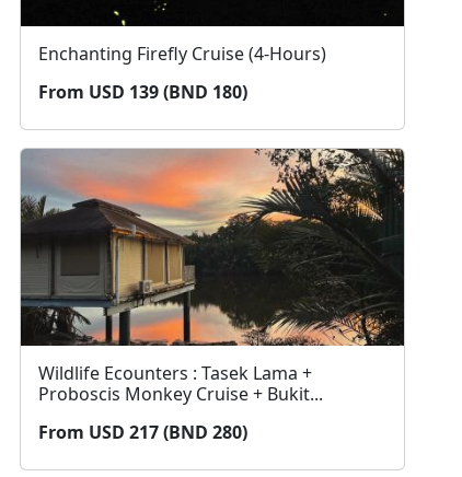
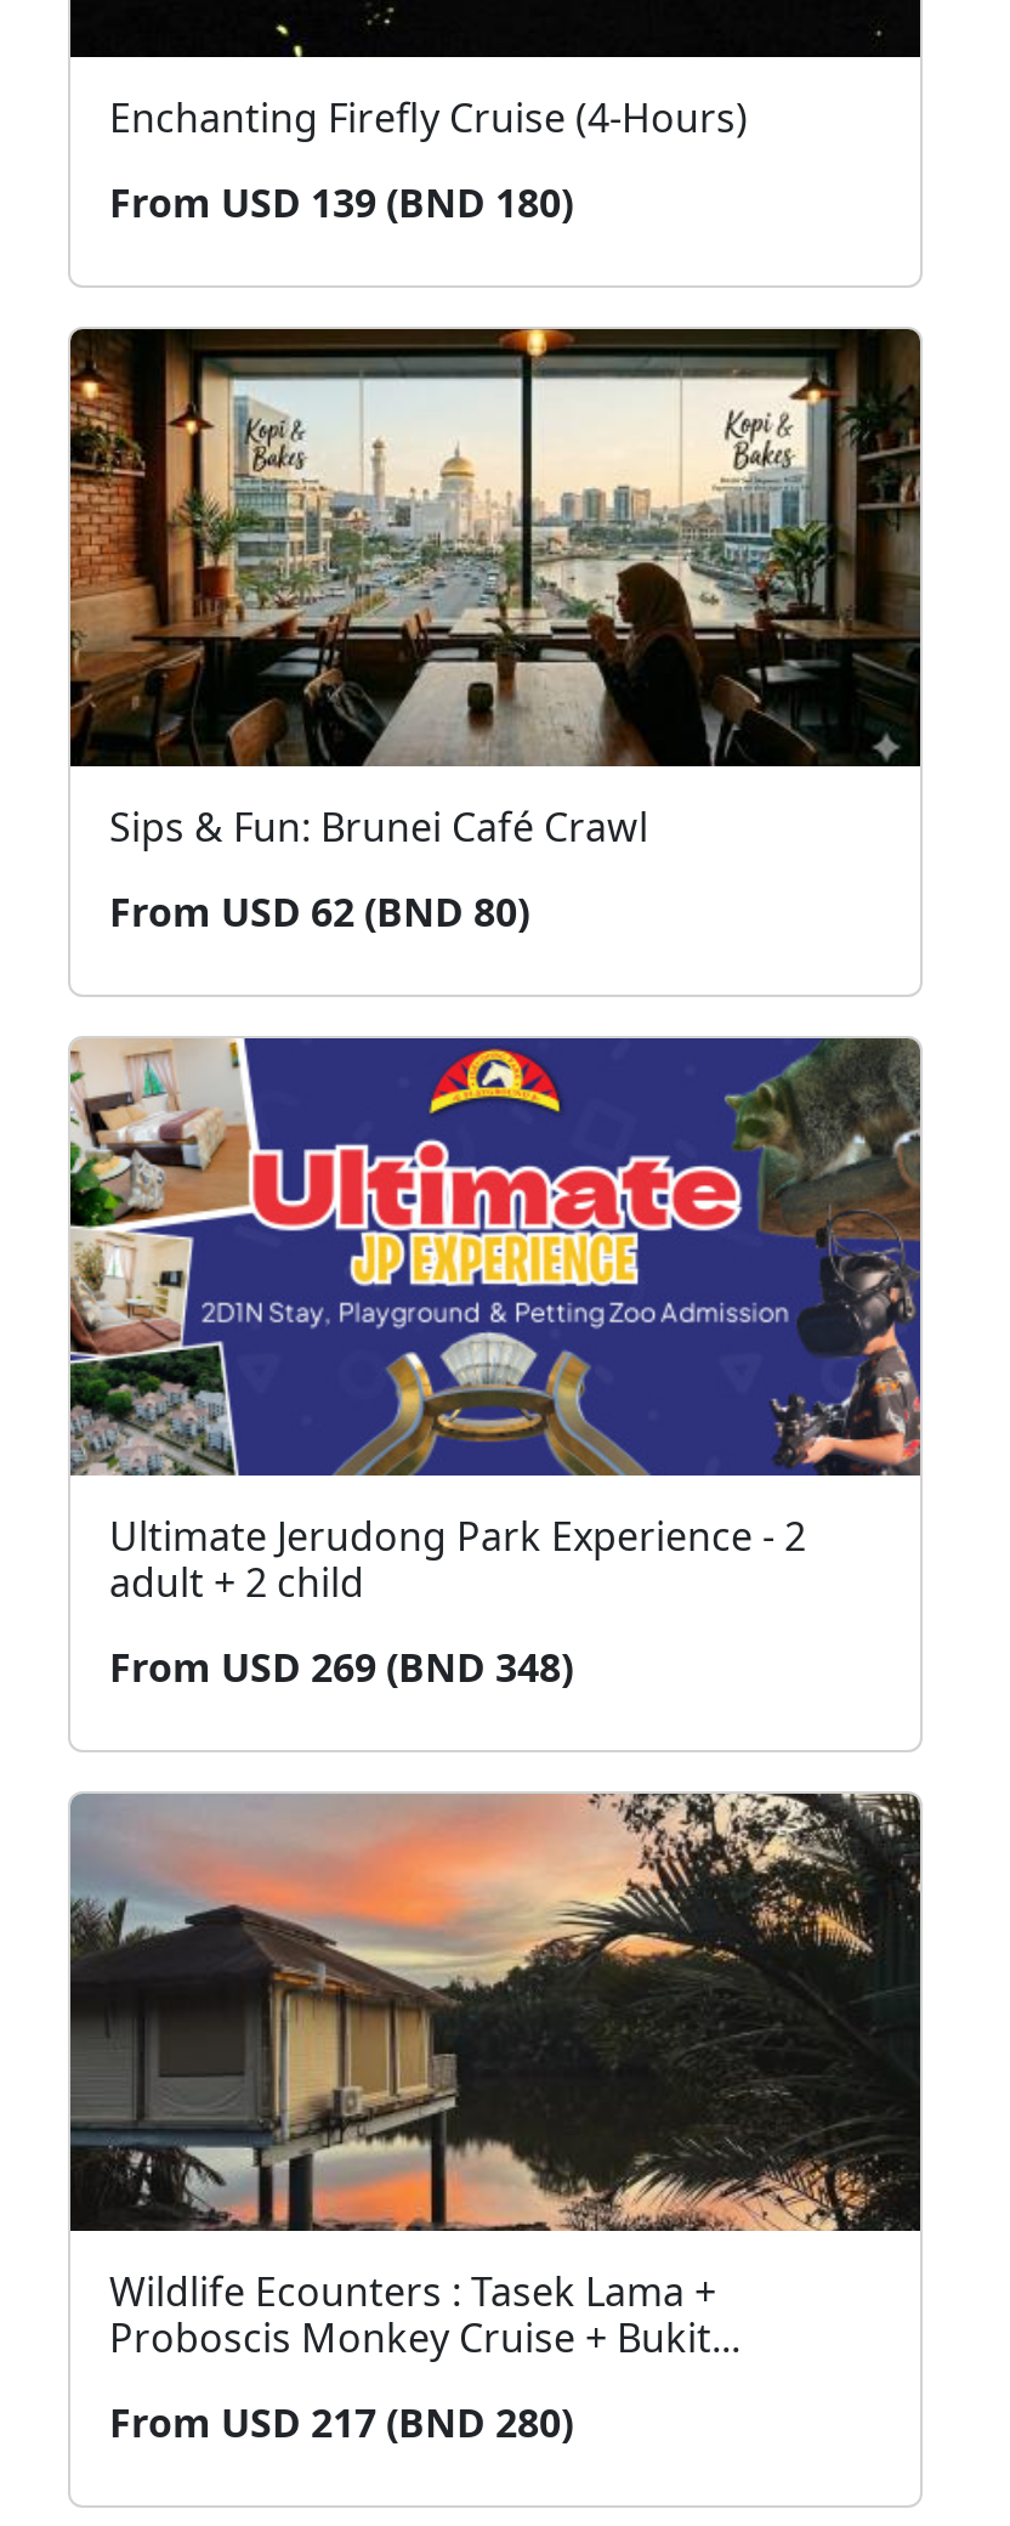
none -> [68,328,923,940] [image] | Sips & Fun: Brunei Café Crawl | From USD 62 (BND 80)
none -> [68,1035,923,1695] [image] | Ultimate Jerudong Park Experience - 2 | adult + 2 child | From USD 269 (BND 348)

